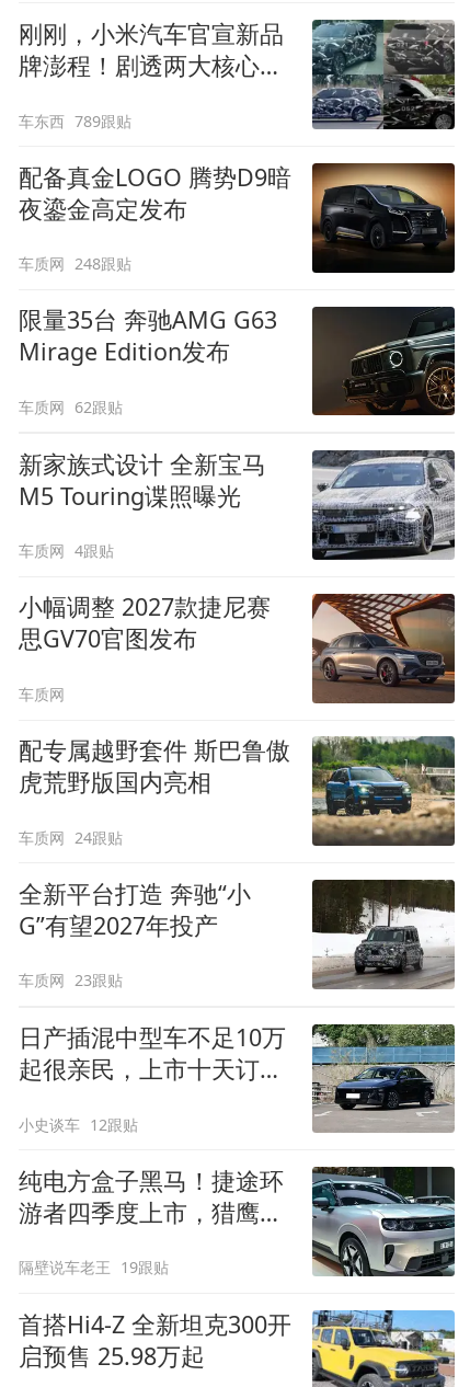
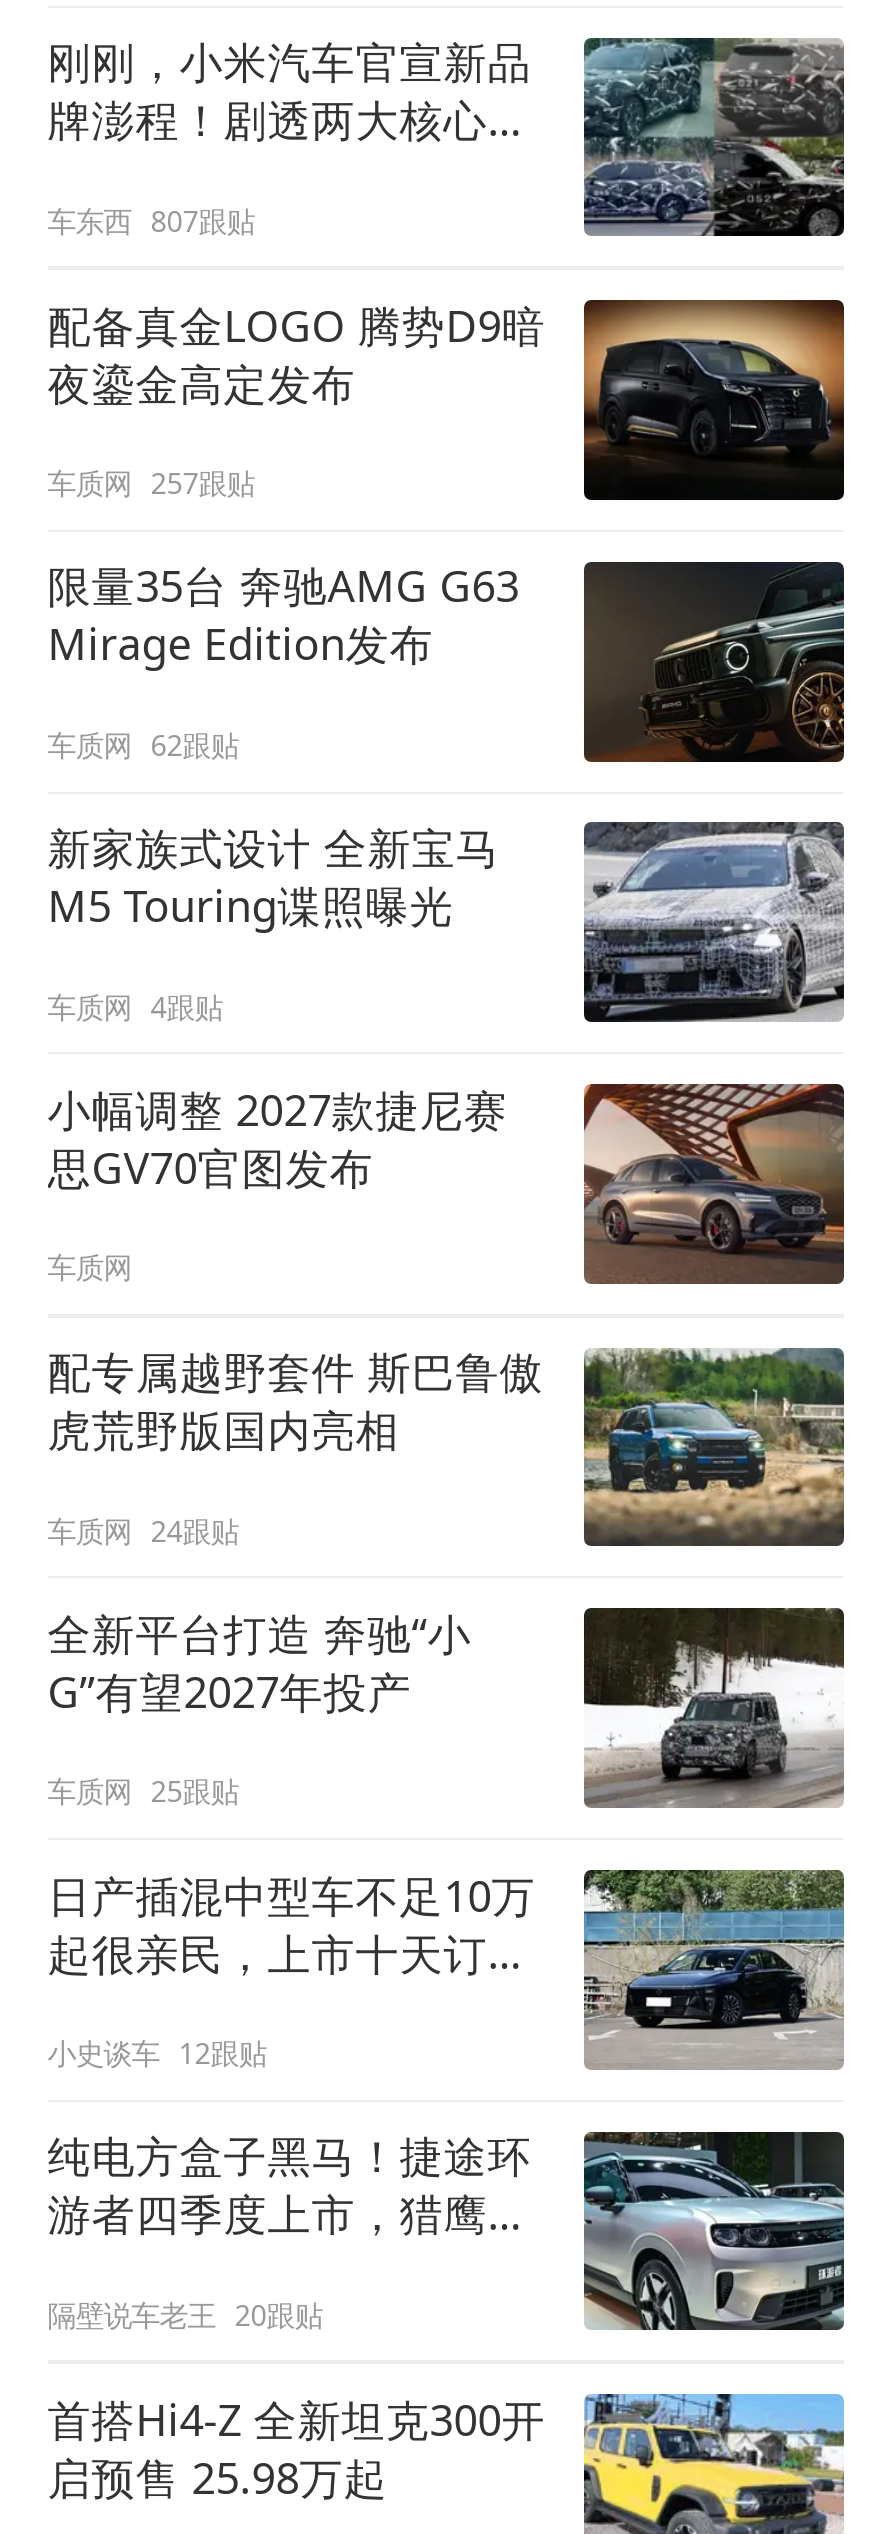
[18,110,132,131] 车东西 789跟贴 -> [47,201,255,239] 车东西 807跟贴
[18,253,132,274] 车质网 248跟贴 -> [47,464,255,502] 车质网 257跟贴
[18,970,123,991] 车质网 23跟贴 -> [47,1772,239,1810] 车质网 25跟贴
[18,1257,169,1278] 隔壁说车老王 19跟贴 -> [47,2295,323,2333] 隔壁说车老王 20跟贴

